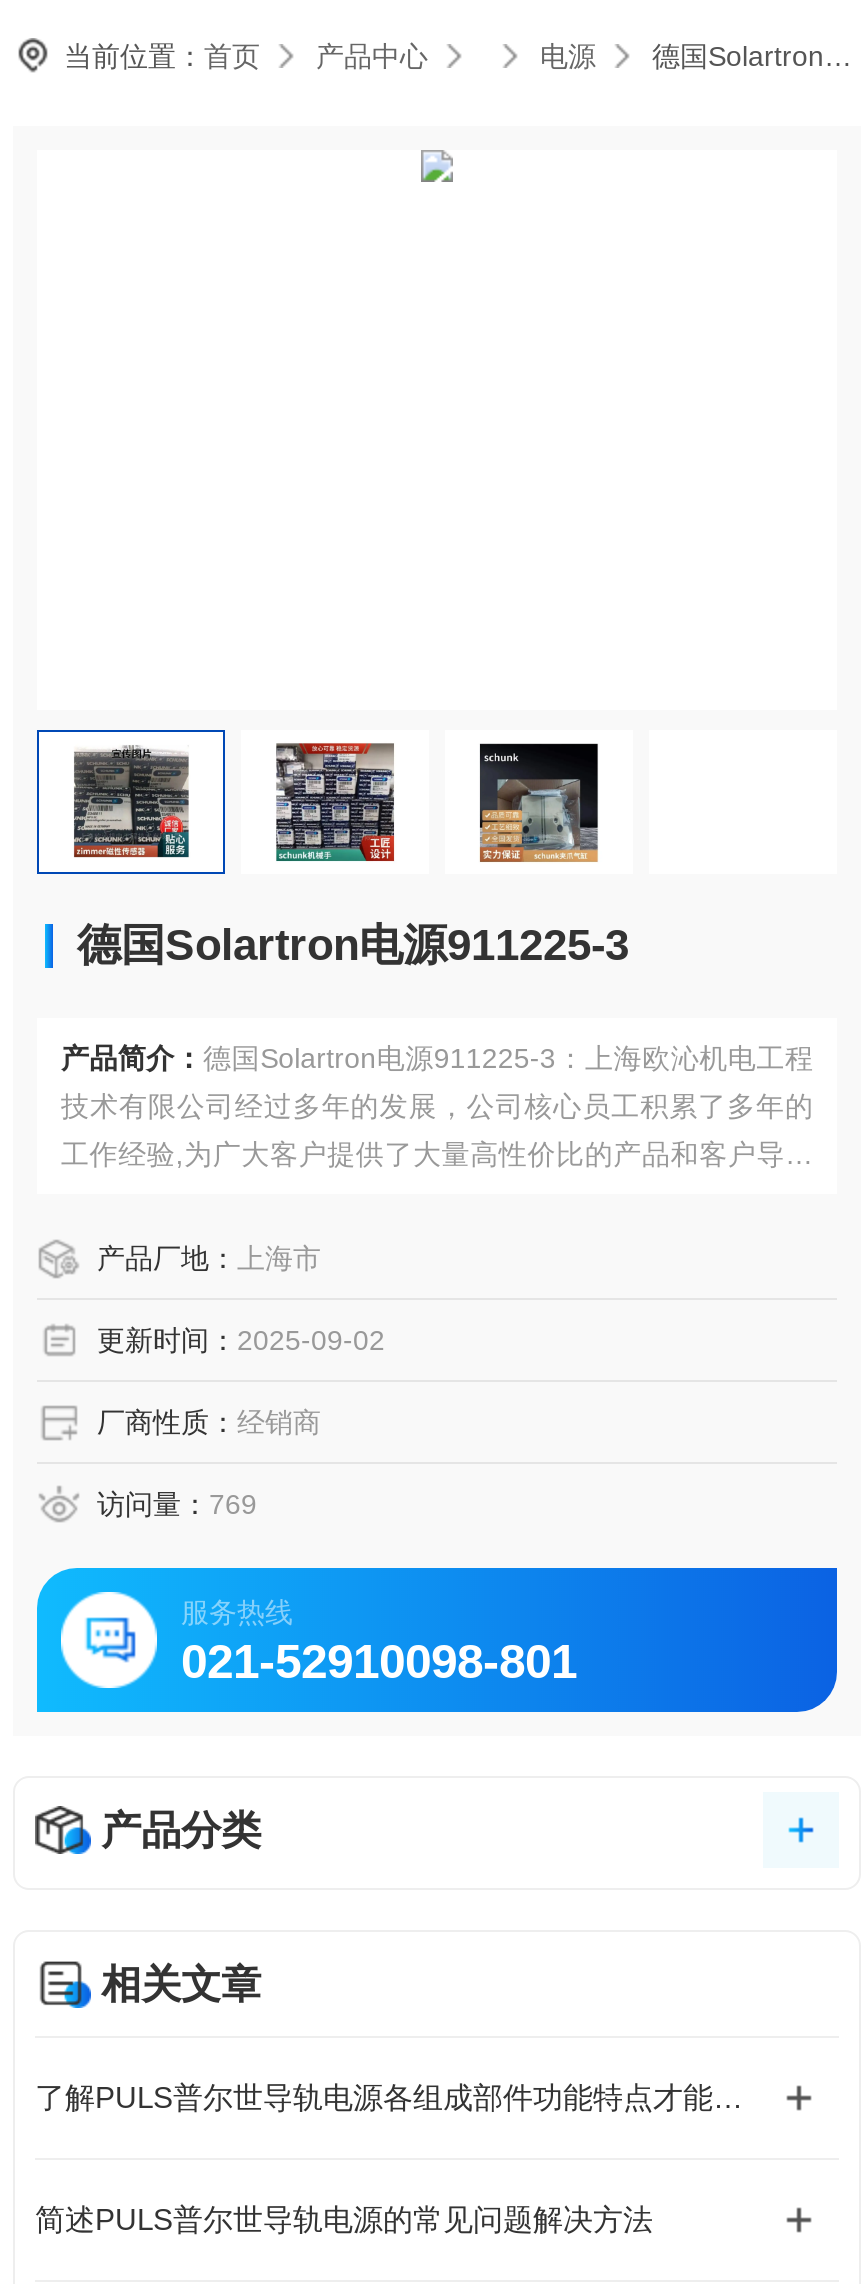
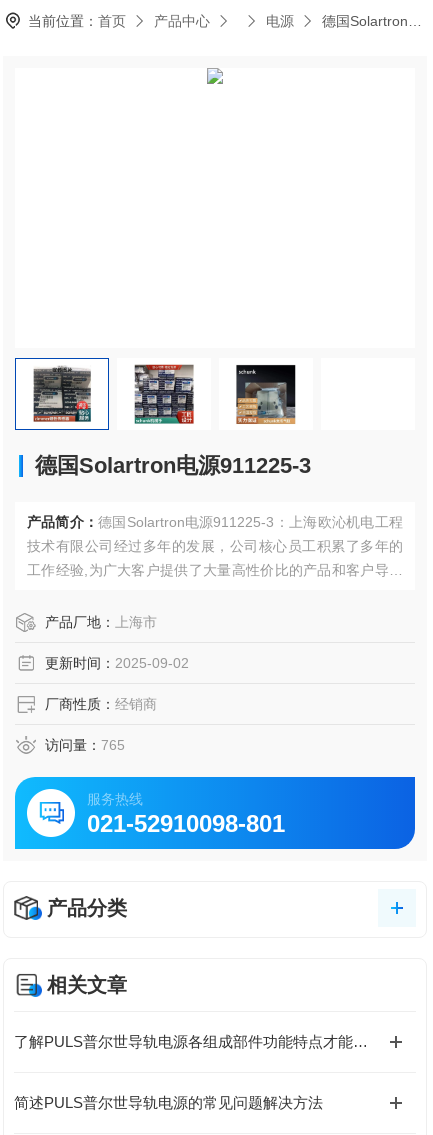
[97,1488,257,1520] 访问量：769 -> [45,737,125,753] 访问量：765

